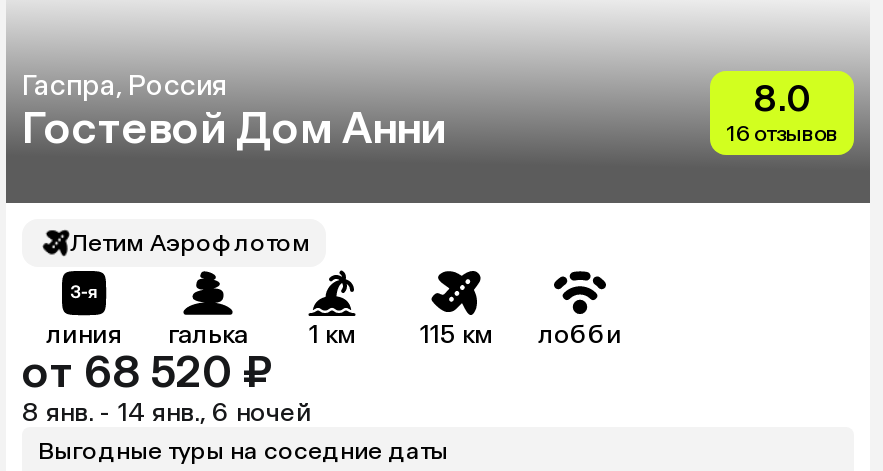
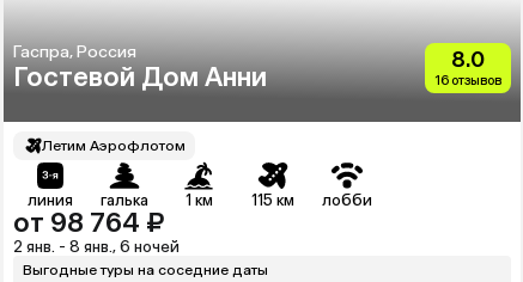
[22,345,272,399] от 68 520 ₽ -> [13,207,164,239] от 98 764 ₽
[22,397,312,427] 8 янв. - 14 янв., 6 ночей -> [13,238,180,256] 2 янв. - 8 янв., 6 ночей

